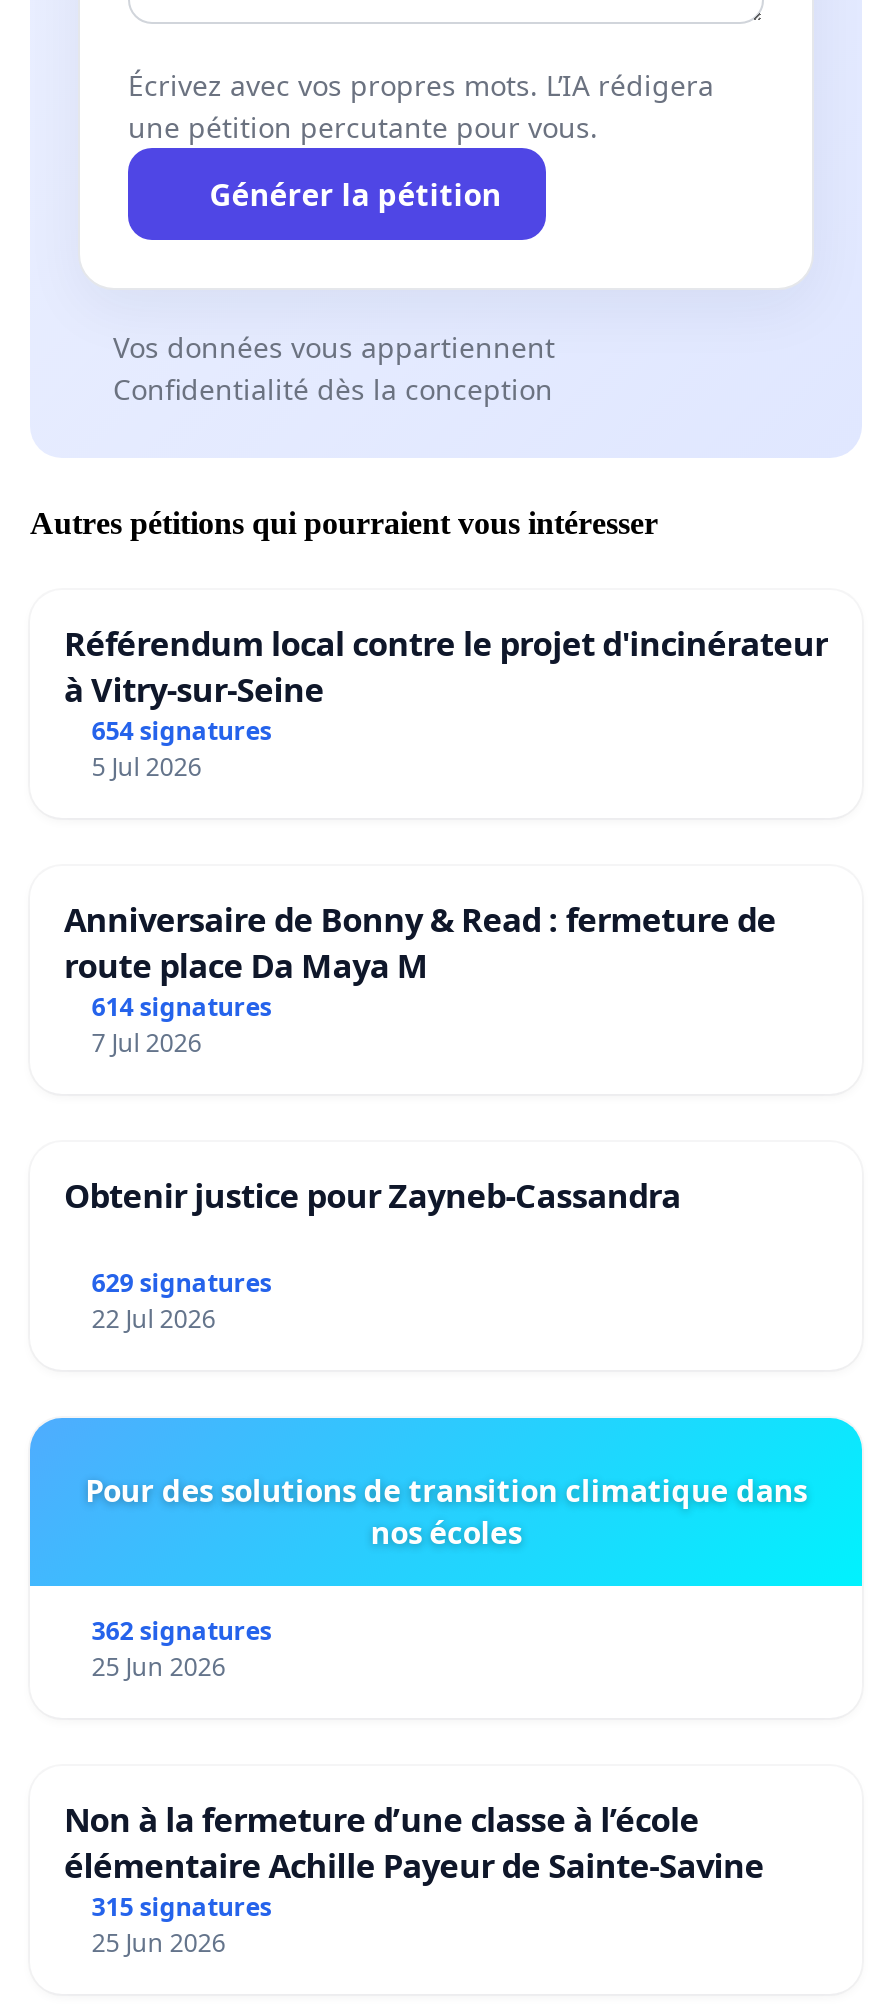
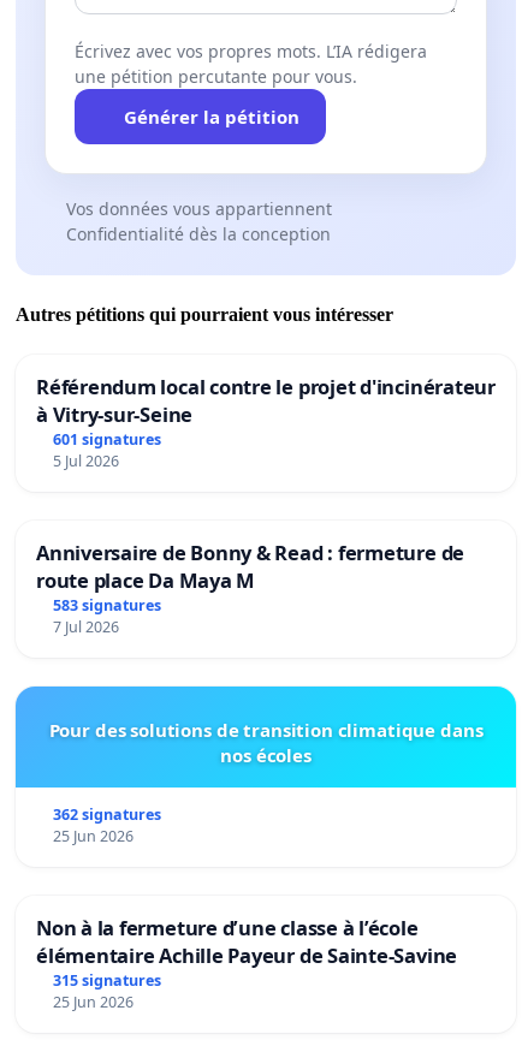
[92,714,272,748] 654 signatures -> [53,429,161,450] 601 signatures
[92,990,272,1024] 614 signatures -> [53,595,161,615] 583 signatures
[64,1172,681,1336] Obtenir justice pour Zayneb-Cassandra | 629 signatures | 22 Jul 2026 -> none

